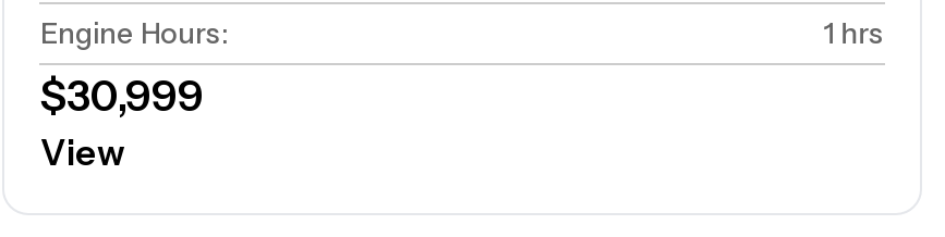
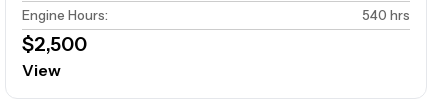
[823,16,884,51] 1 hrs -> [362,7,410,23] 540 hrs
[40,70,204,123] $30,999 -> [22,32,87,56] $2,500

